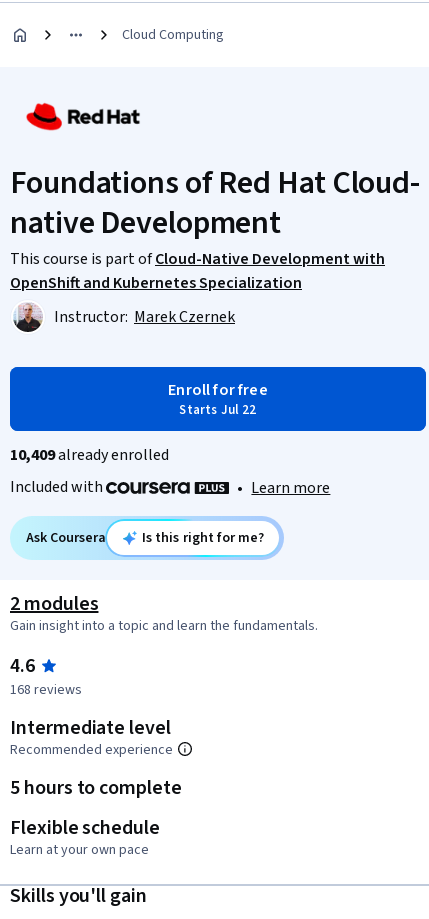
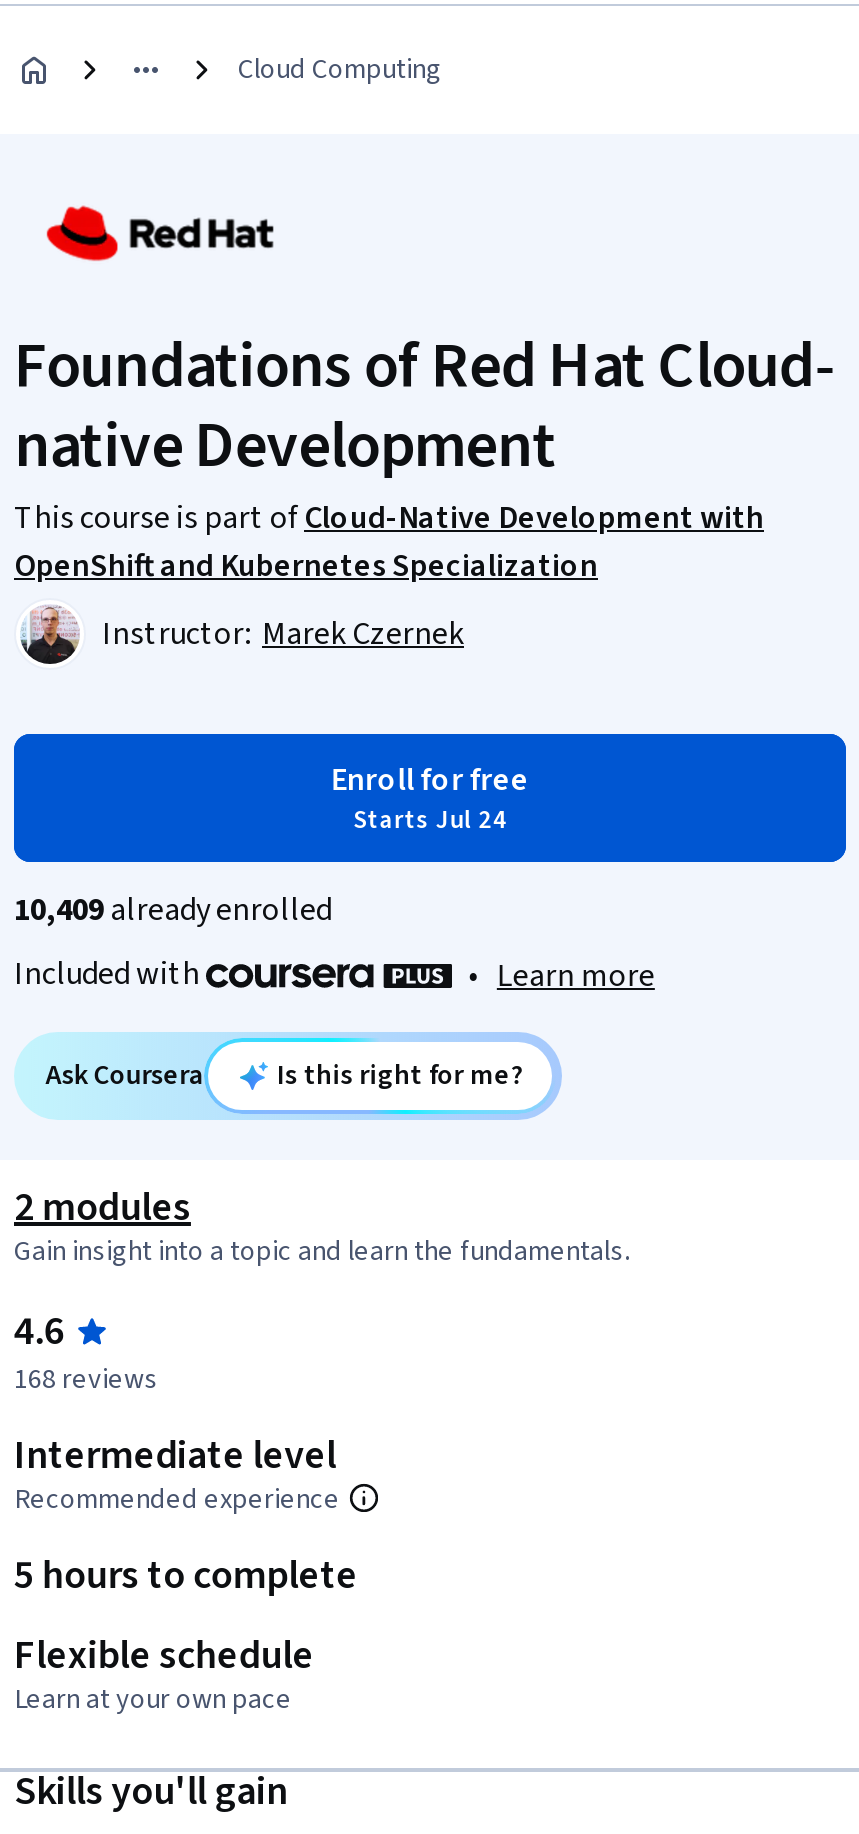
[179,401,256,419] Starts Jul 22 -> [353,802,507,838] Starts Jul 24

